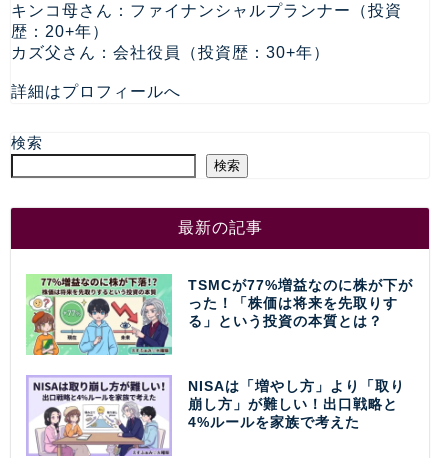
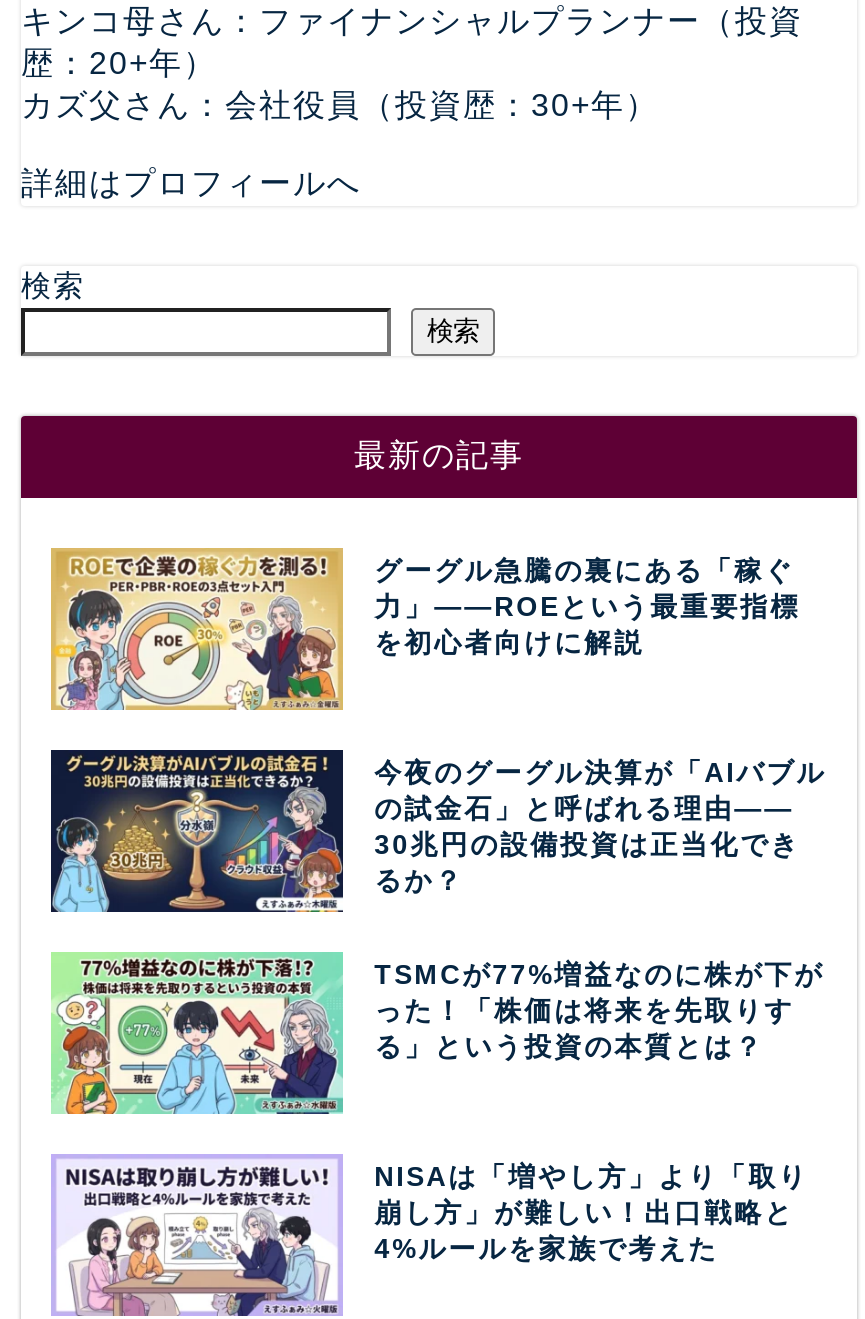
none -> [49,748,826,914] [image] | 今夜のグーグル決算が「AIバブル | の試金石」と呼ばれる理由—— | 30兆円の設備投資は正当化でき | るか？
none -> [51,548,800,712] [image] | グーグル急騰の裏にある「稼ぐ | 力」——ROEという最重要指標 | を初心者向けに解説

